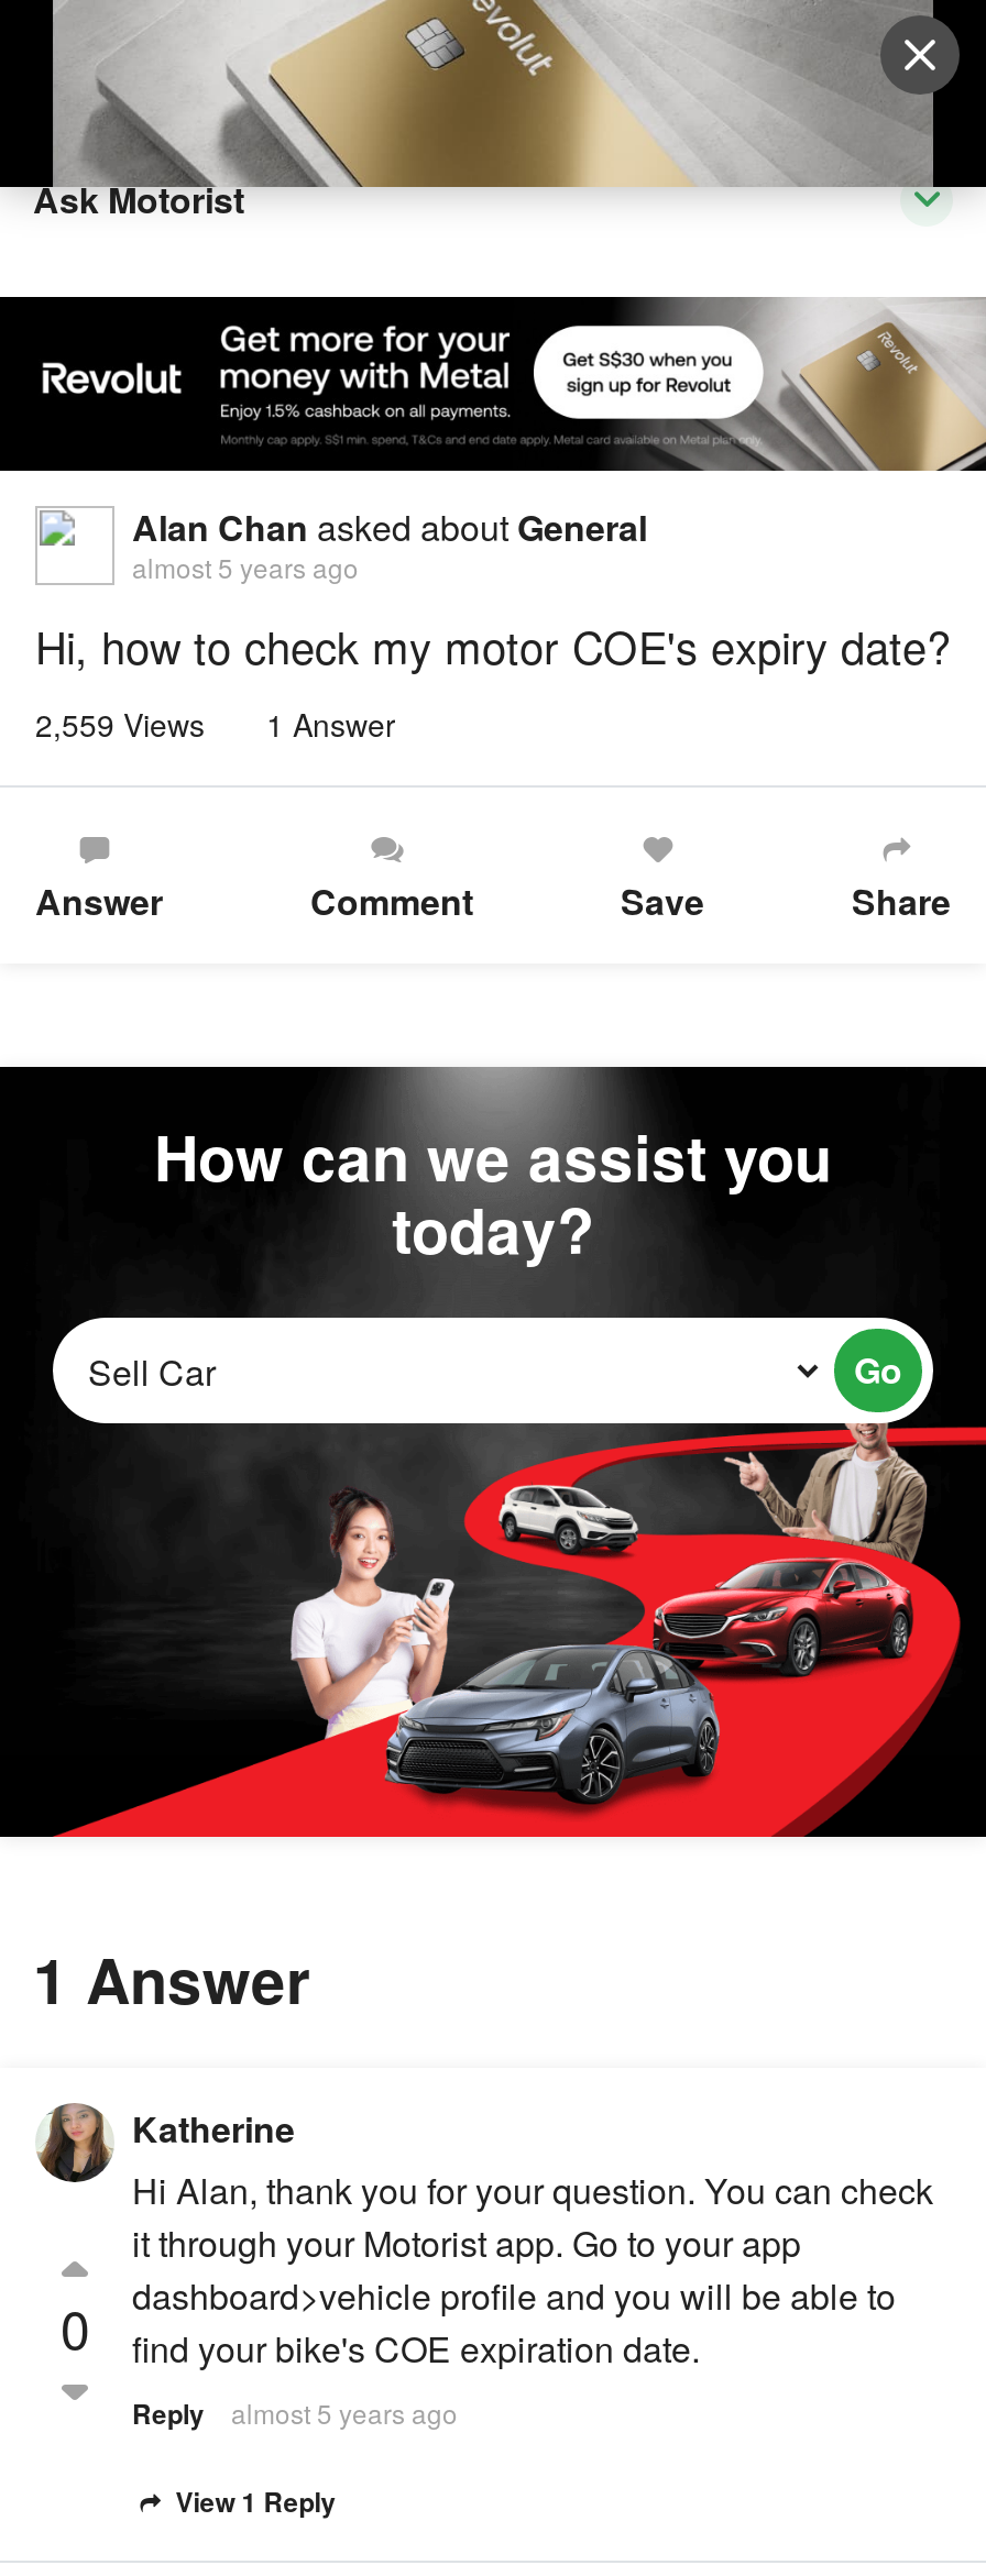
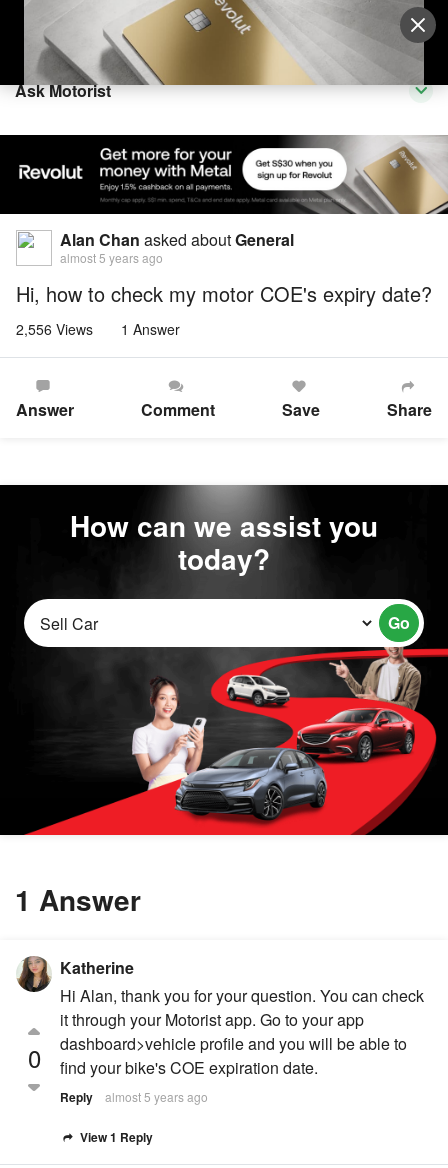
[35,702,396,746] 2,559 Views 1 Answer -> [16,319,180,339] 2,556 Views 1 Answer

